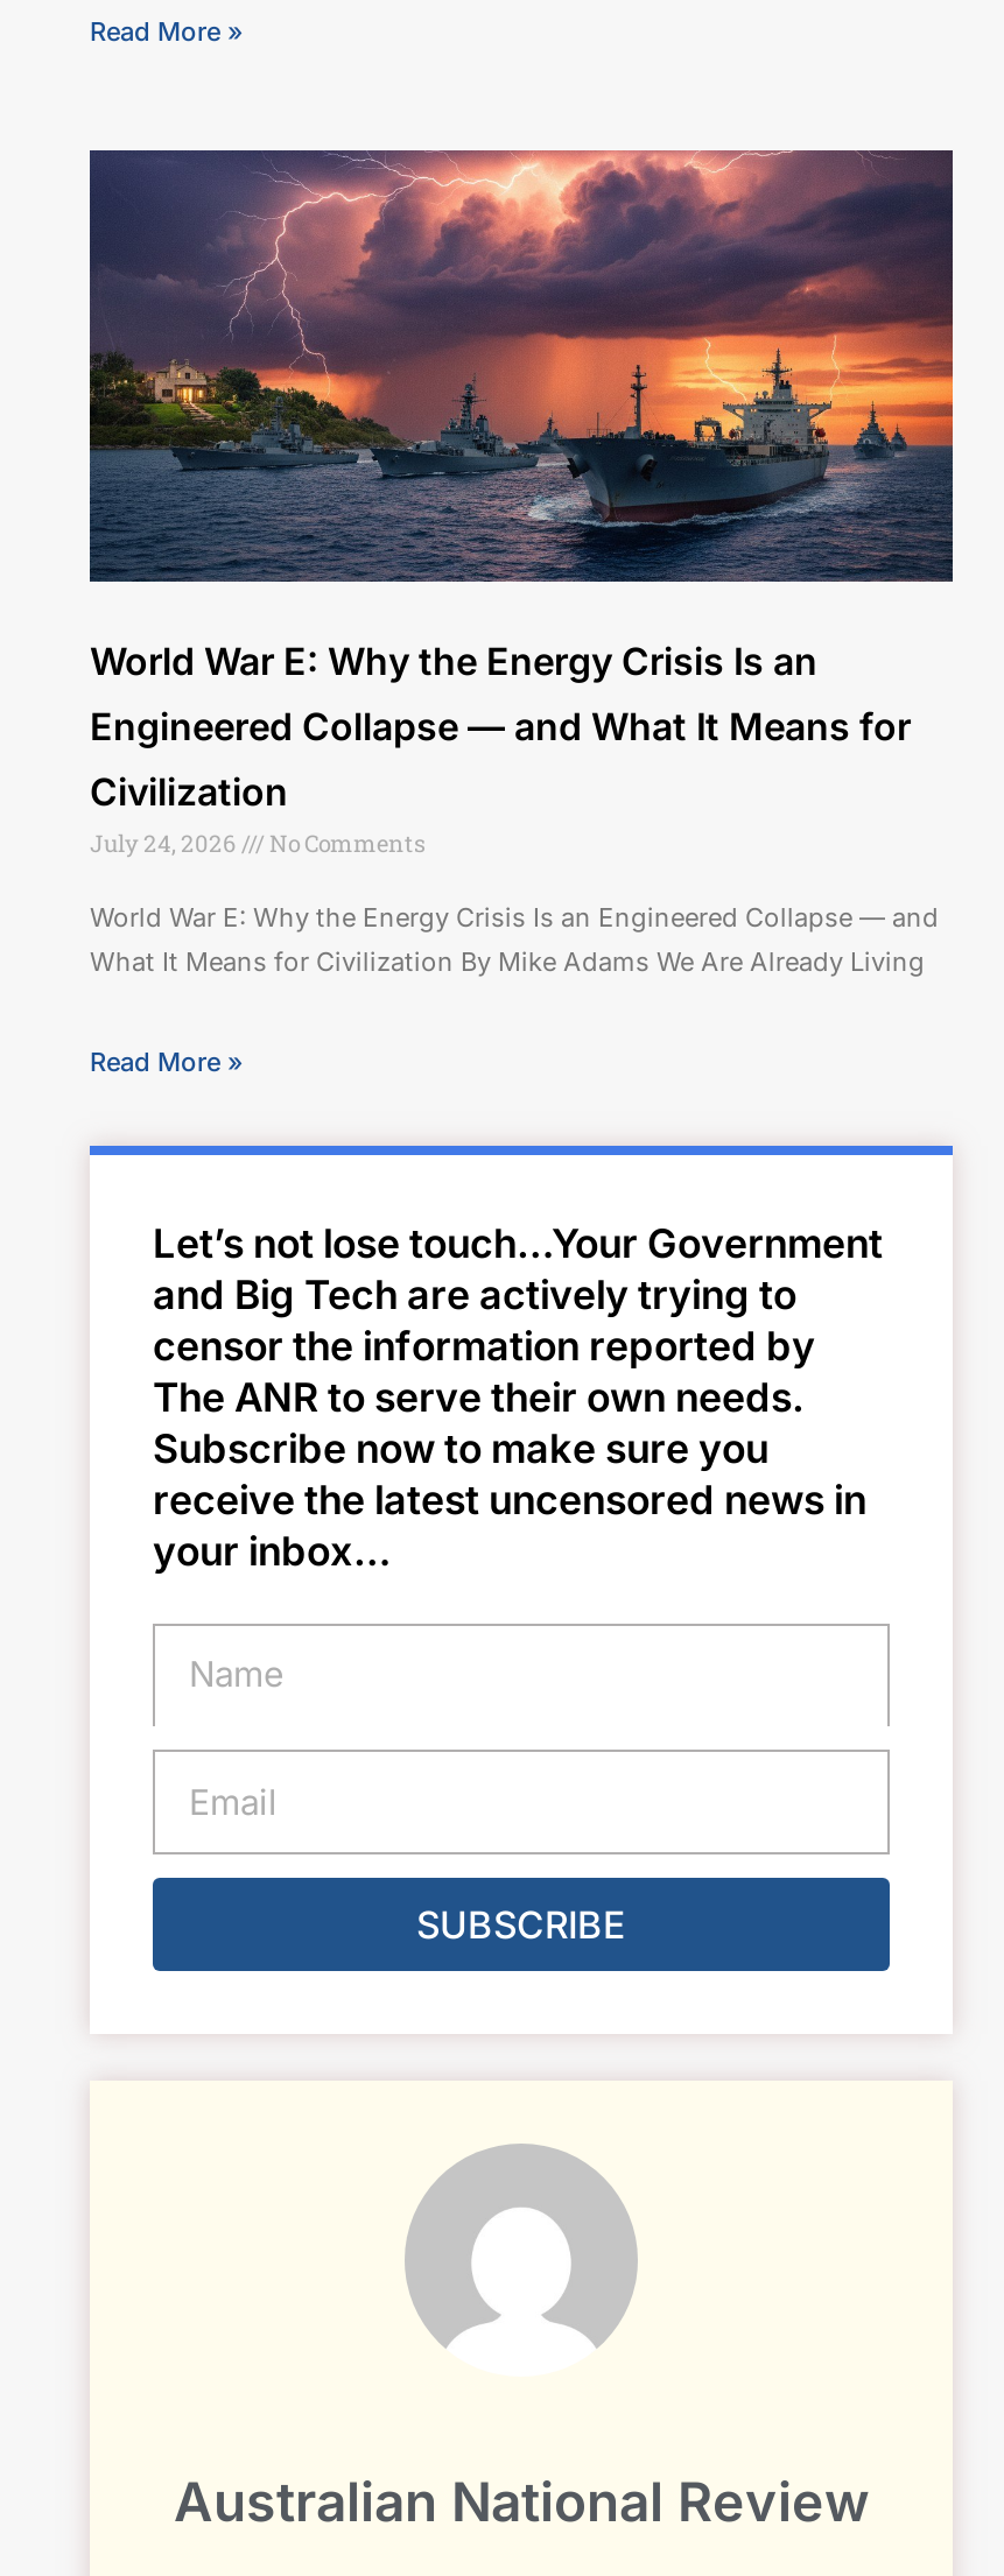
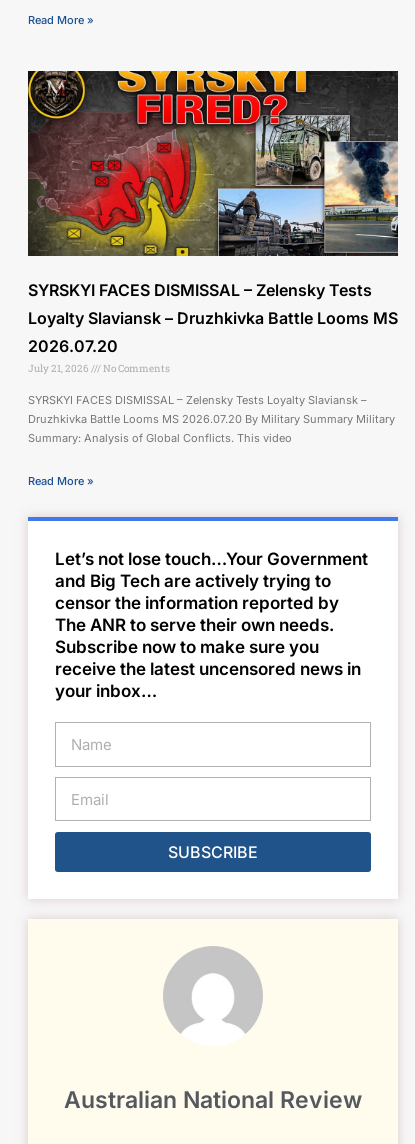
[87,148,955,858] [image] | World War E: Why the Energy Crisis Is an | Engineered Collapse — and What It Means for | Civilization | July 24, 2026 -> [27,70,398,375] [image] | SYRSKYI FACES DISMISSAL – Zelensky Tests | Loyalty Slaviansk – Druzhkivka Battle Looms MS | 2026.07.20 | July 21, 2026
[90,900,939,977] World War E: Why the Energy Crisis Is an Engineered Collapse — and | What It Means for Civilization By Mike Adams We Are Already Living -> [28,393,395,445] SYRSKYI FACES DISMISSAL – Zelensky Tests Loyalty Slaviansk – | Druzhkivka Battle Looms MS 2026.07.20 By Military Summary Military | Summary: Analysis of Global Conflicts. This video

